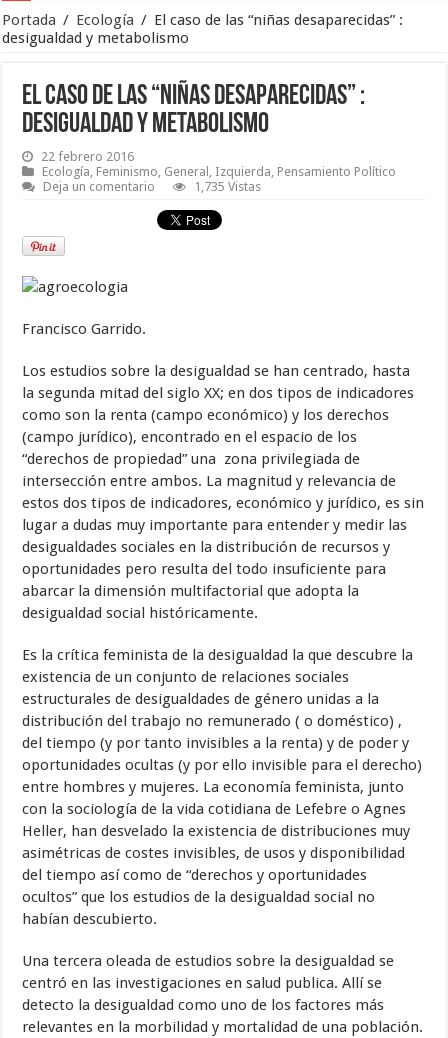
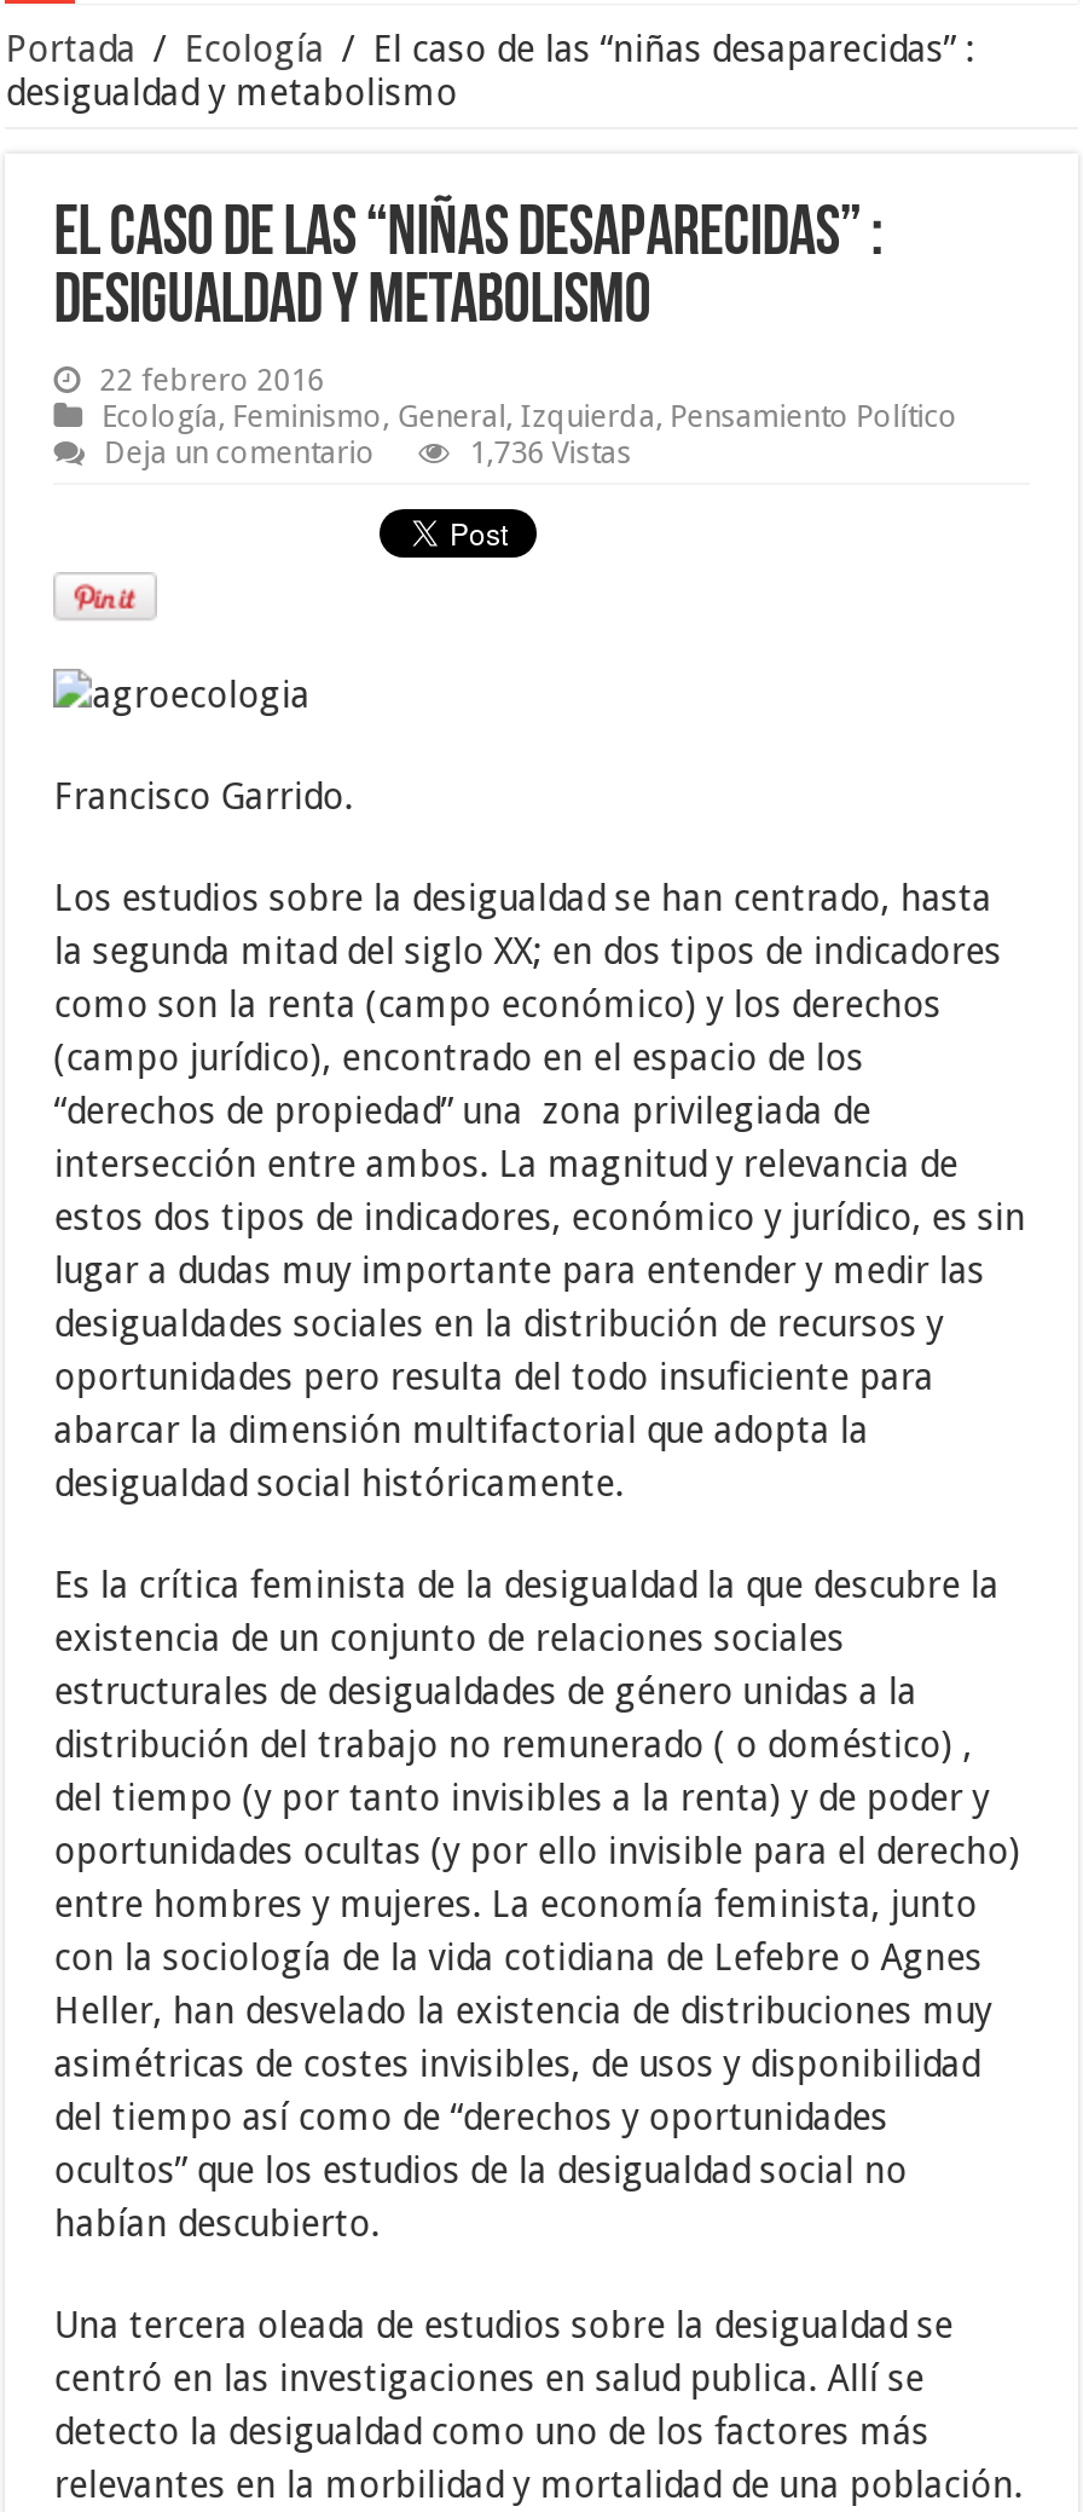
[194,179,261,194] 1,735 Vistas -> [469,434,631,470] 1,736 Vistas

